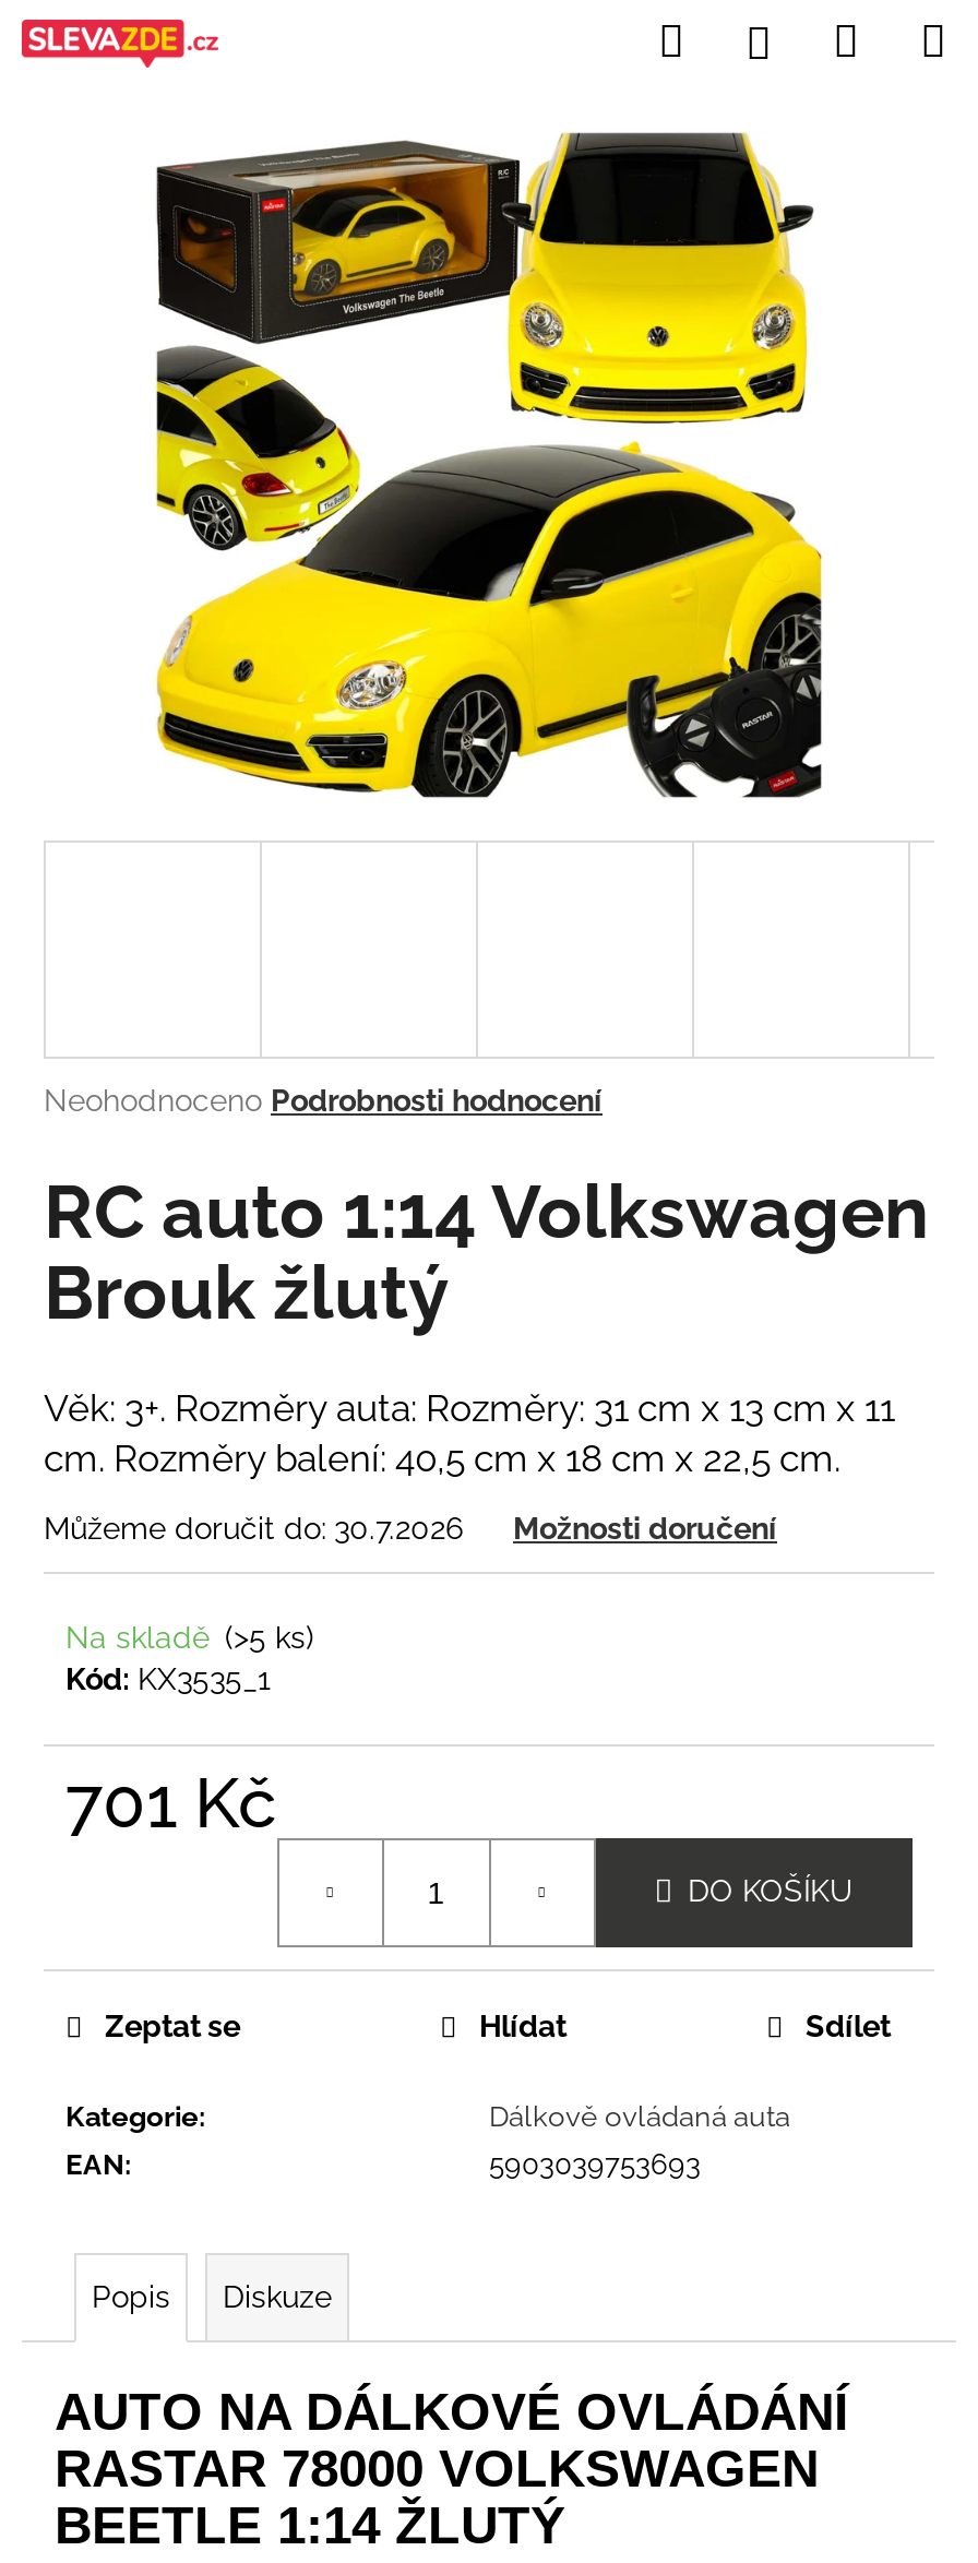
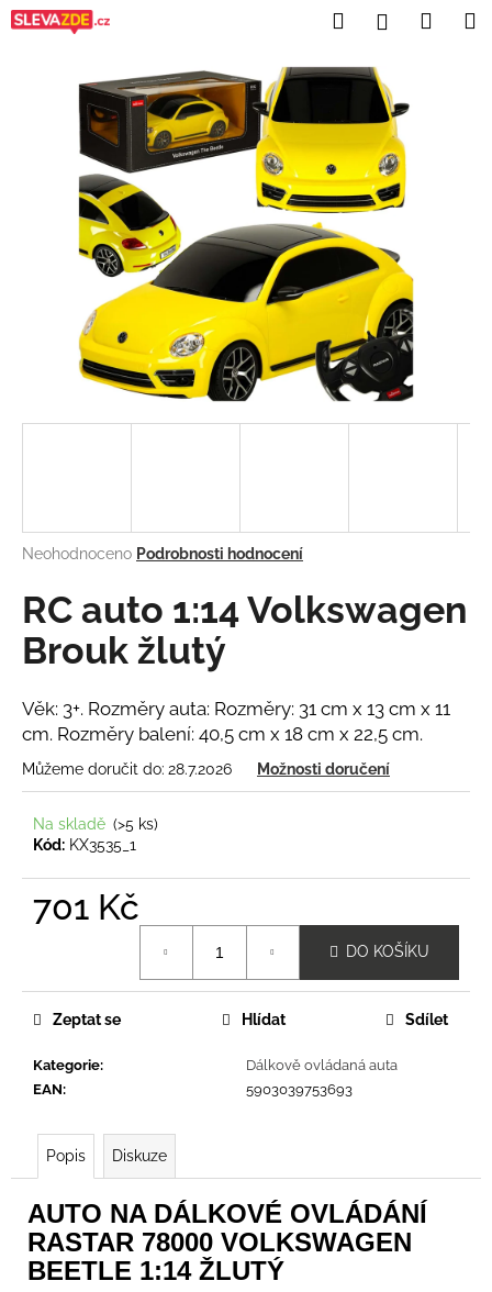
[44,1510,463,1545] Můžeme doručit do: 30.7.2026 -> [22,760,232,777] Můžeme doručit do: 28.7.2026

